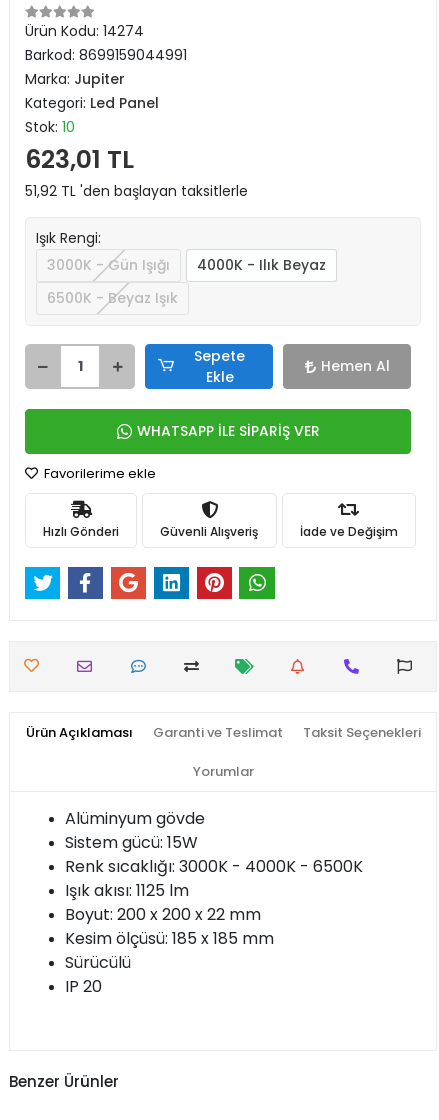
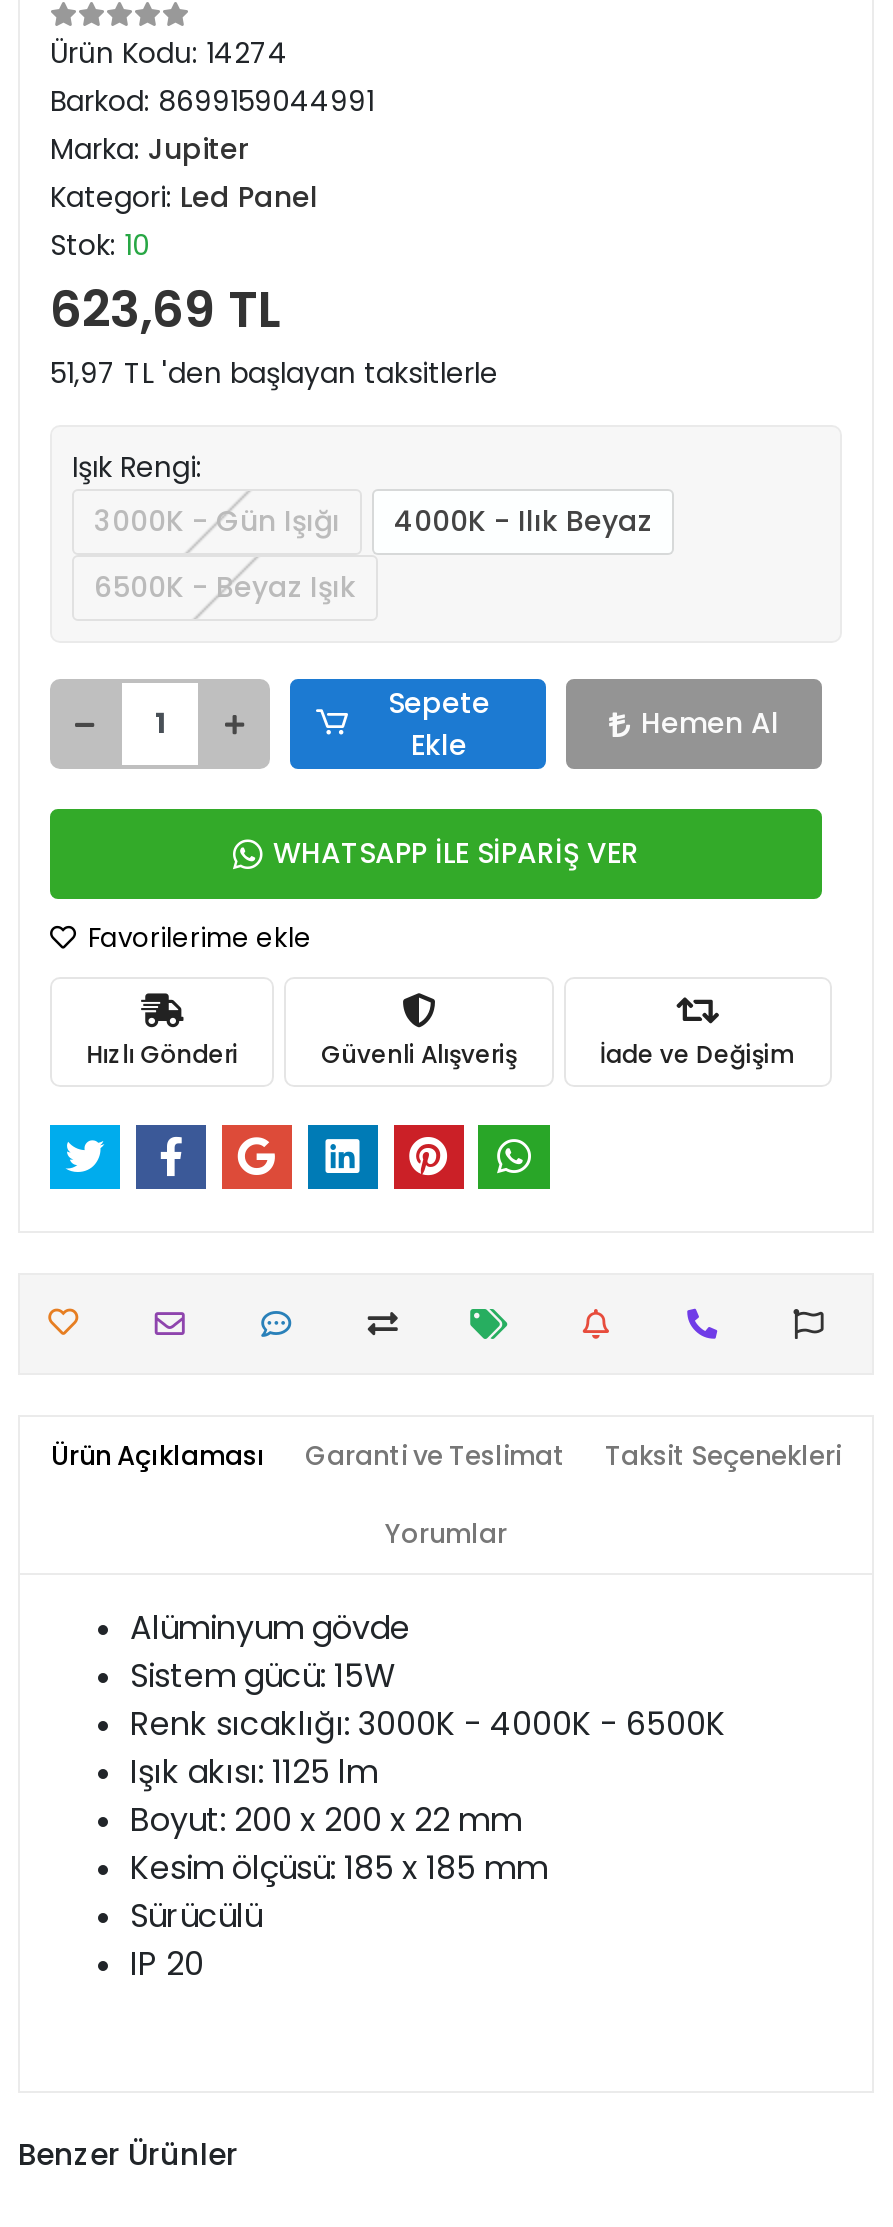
[25,142,134,177] 623,01 TL -> [50,275,282,345] 623,69 TL
[25,181,248,201] 51,92 TL 'den başlayan taksitlerle -> [50,353,498,393] 51,97 TL 'den başlayan taksitlerle

